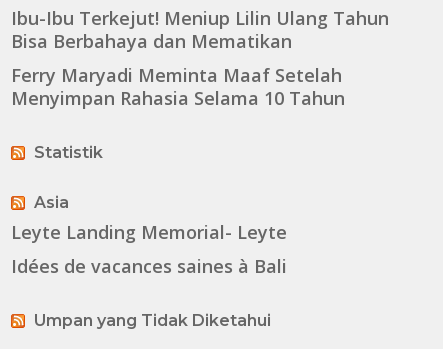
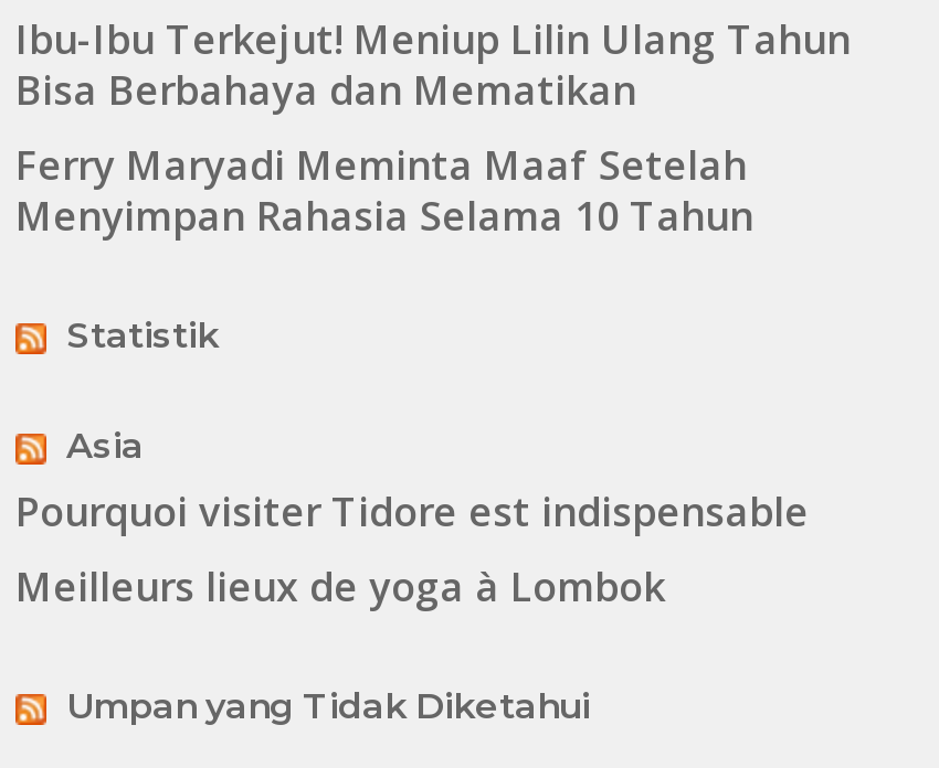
[11,220,287,278] Leyte Landing Memorial- Leyte | Idées de vacances saines à Bali -> [15,484,809,612] Pourquoi visiter Tidore est indispensable | Meilleurs lieux de yoga à Lombok

